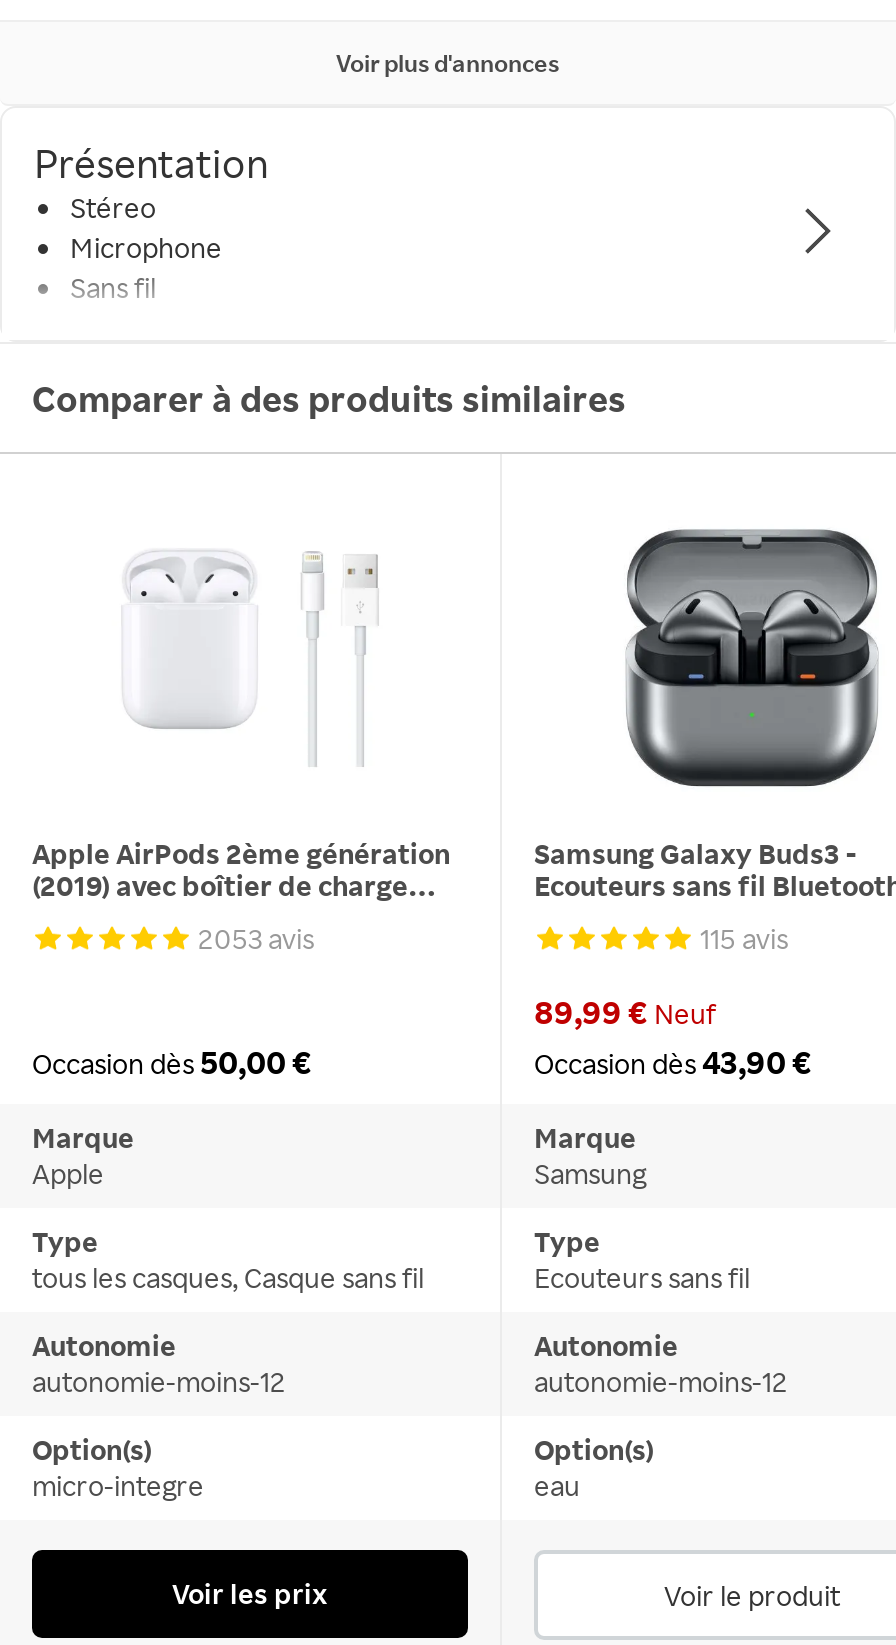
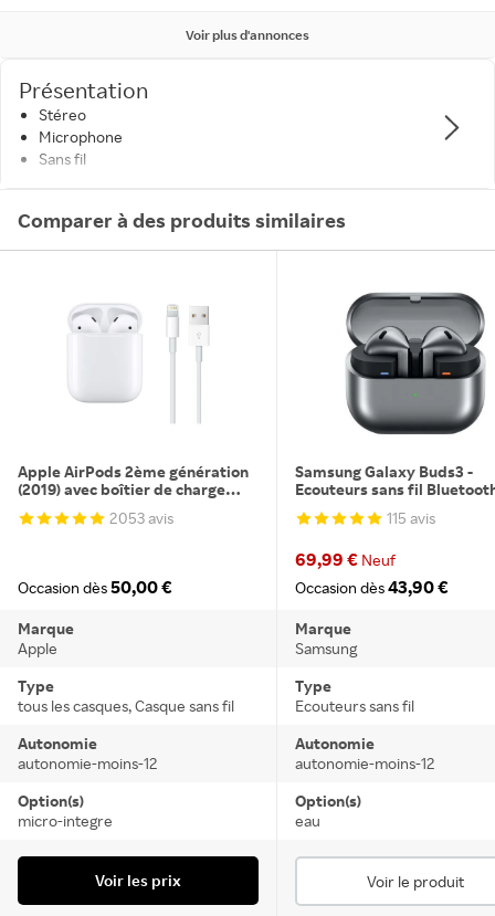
[534,992,716,1032] 89,99 € Neuf -> [295,548,396,570] 69,99 € Neuf

